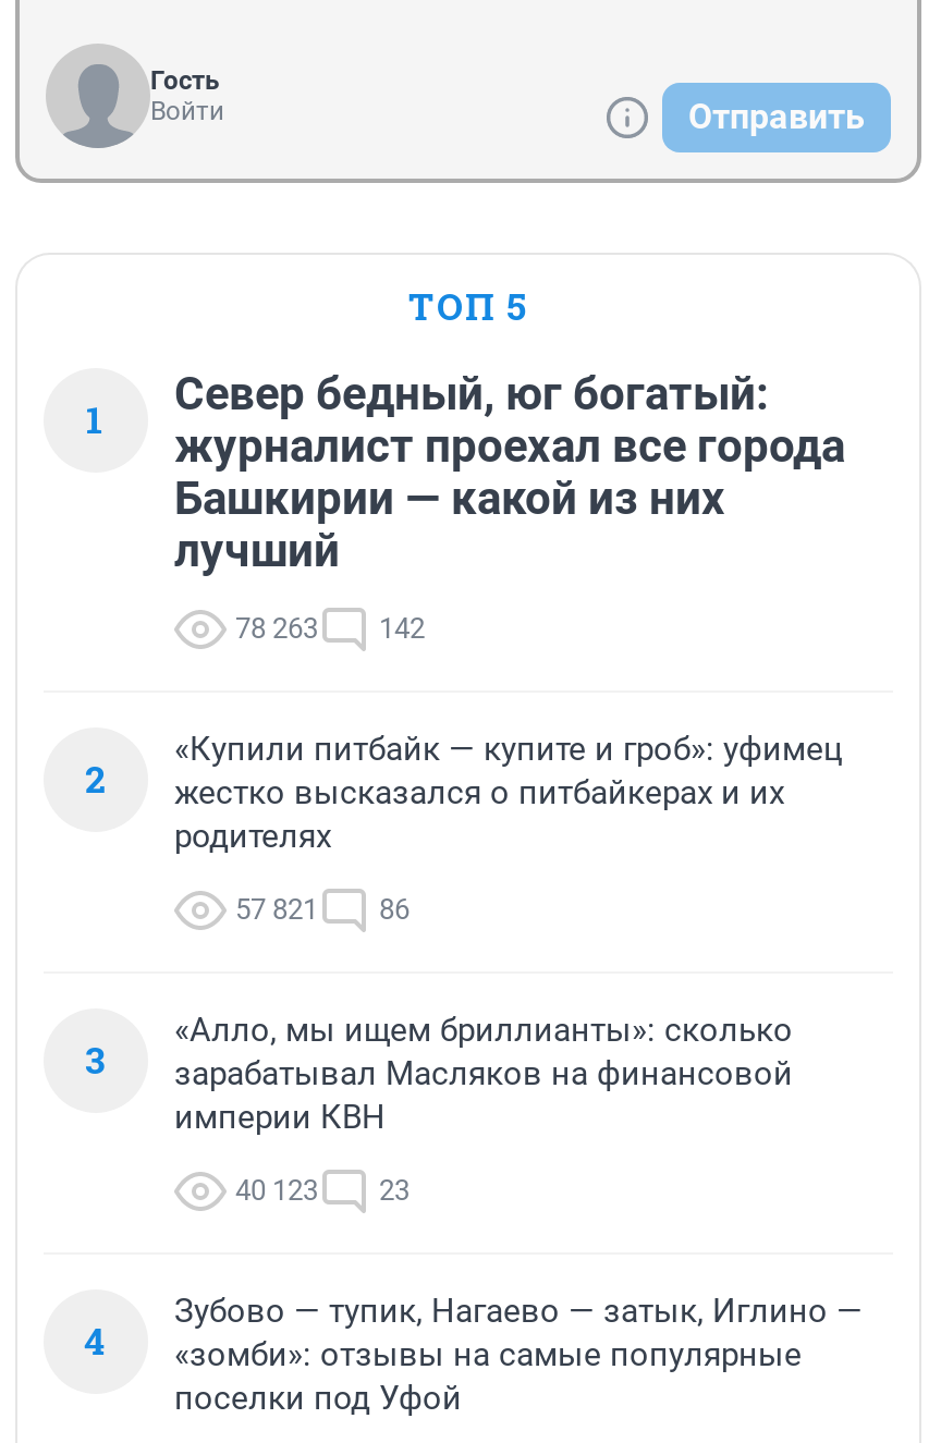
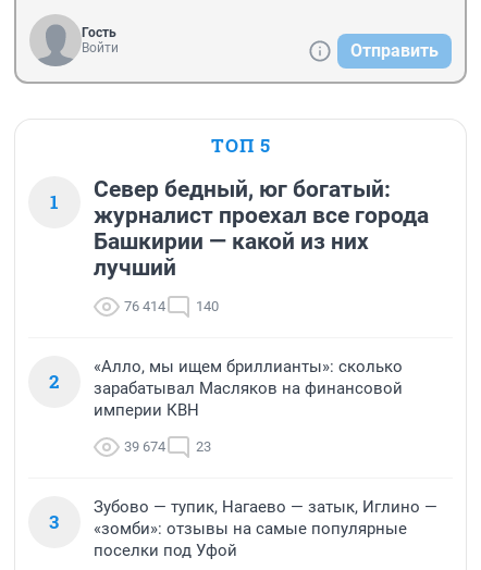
[235,612,318,645] 78 263 -> [124,298,165,314] 76 414
[379,612,425,645] 142 -> [196,298,219,314] 140
[85,730,843,1085] «Купили питбайк — купите и гроб»: уфимец | жестко высказался о питбайкерах и их | родителях | 57 821 | 86 | 3 -> none
[235,1174,410,1207] 40 123 23 -> [124,438,211,455] 39 674 23
[84,1316,802,1375] 4 «зомби»: отзывы на самые популярные -> [49,509,407,539] 3 «зомби»: отзывы на самые популярные

